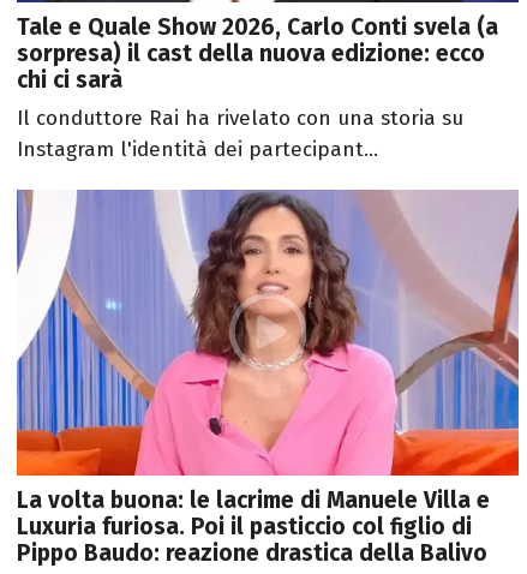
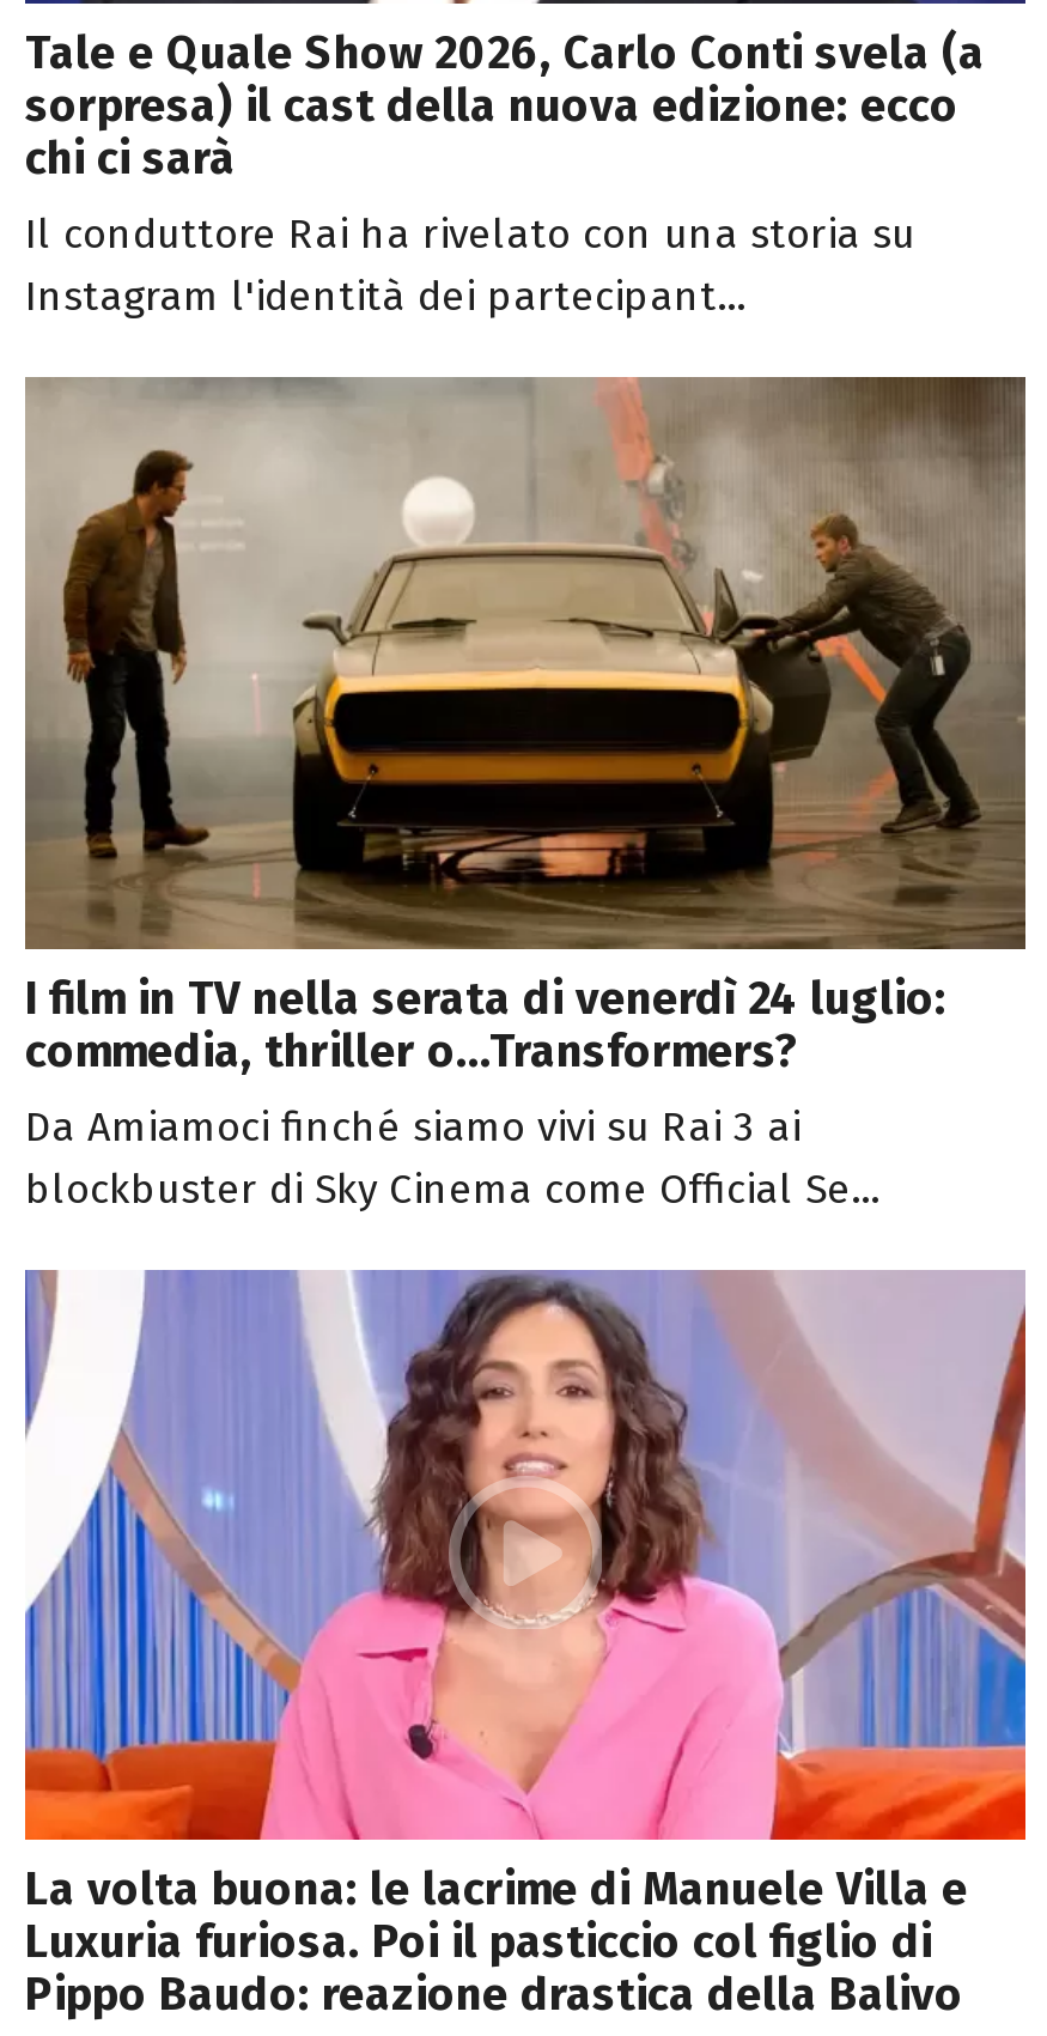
none -> [23,376,1028,1214] [image] | I film in TV nella serata di venerdì 24 luglio: | commedia, thriller o...Transformers? | Da Amiamoci finché siamo vivi su Rai 3 ai | blockbuster di Sky Cinema come Official Se...

